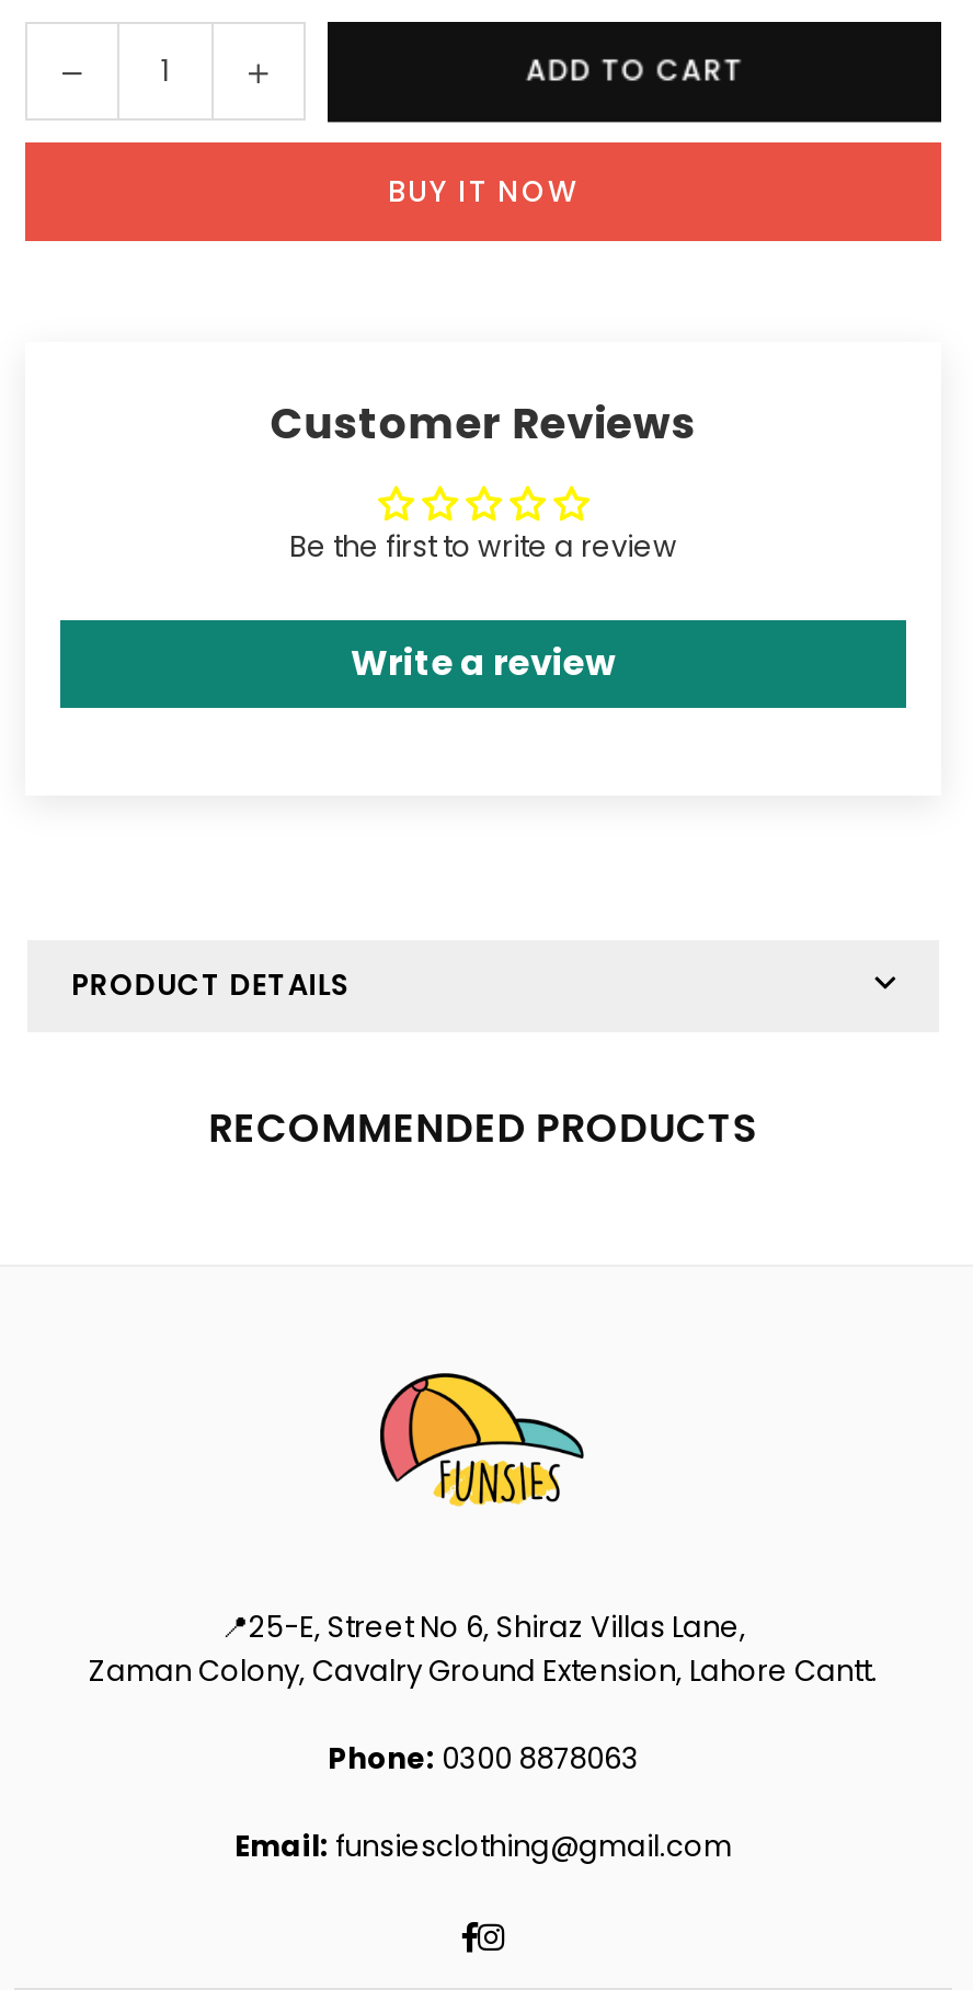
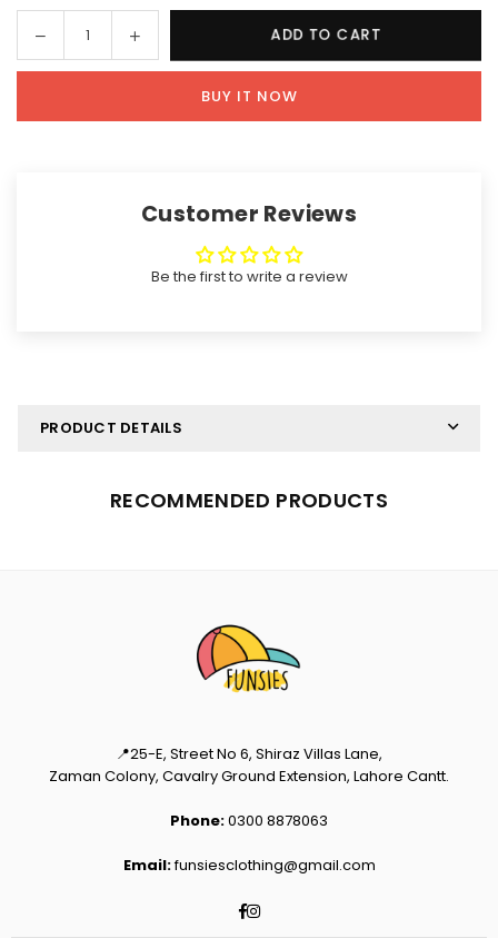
[351,638,616,689] Write a review -> none

